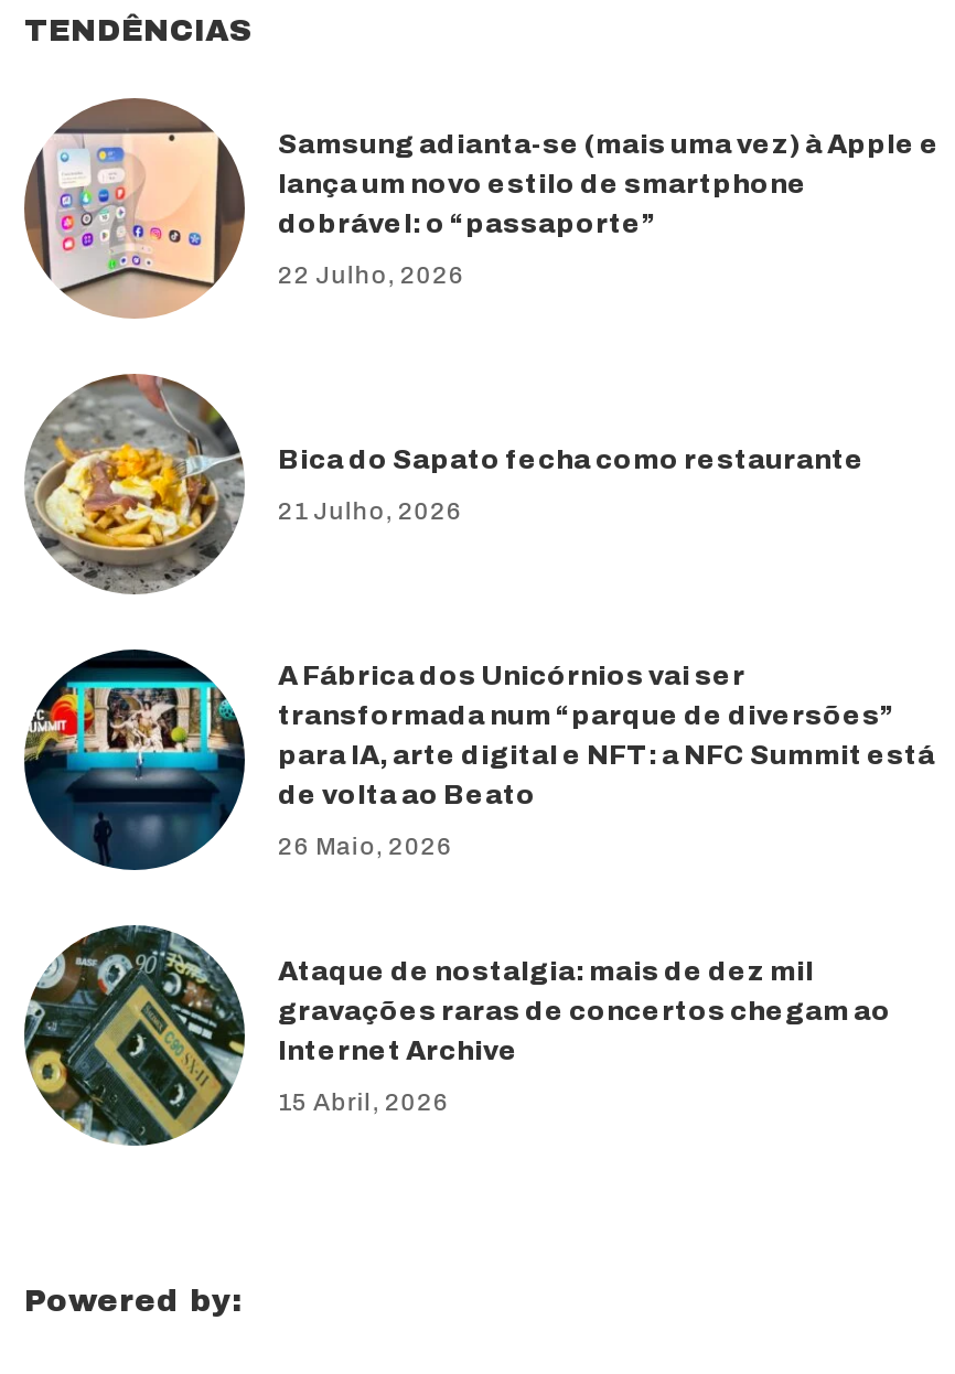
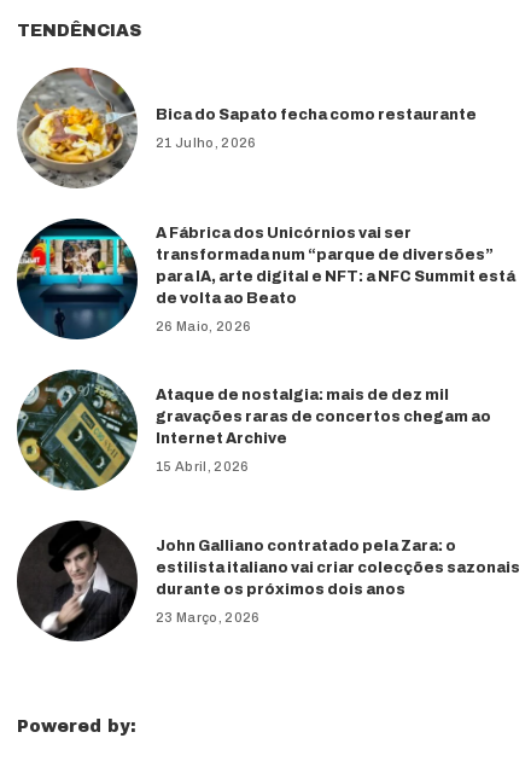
[24,98,940,316] [image] | Samsung adianta-se (mais uma vez) à Apple e | lança um novo estilo de smartphone | dobrável: o “passaporte” | 22 Julho, 2026 -> none
moved [22,369,935,1115] -> [16,65,515,473]: [image] | Bica do Sapato fecha como restaurante | 21 Julho, 2026 | ... | Internet Archive | 15 Abril, 2026
none -> [17,519,520,641] [image] | John Galliano contratado pela Zara: o | estilista italiano vai criar colecções sazonais | durante os próximos dois anos | 23 Março, 2026

